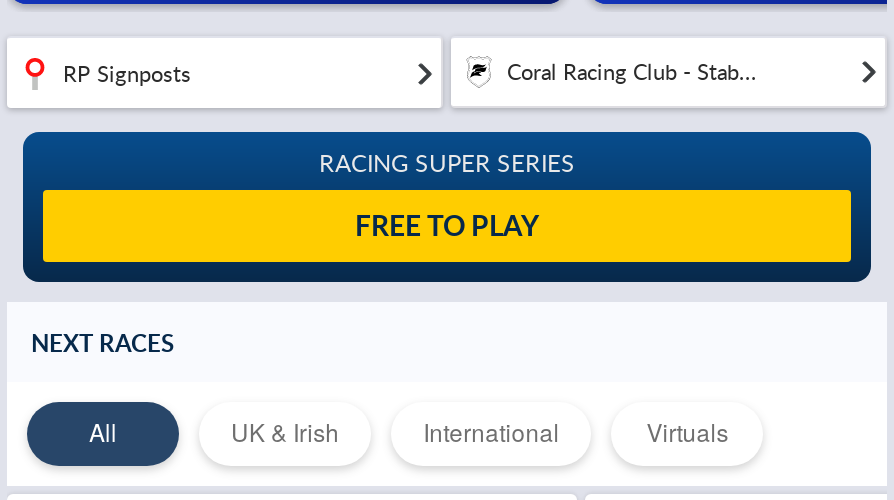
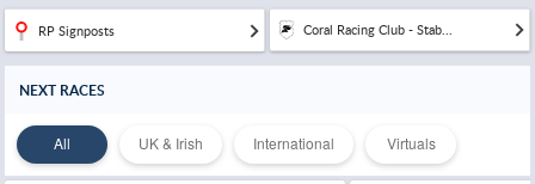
[13,130,879,284] [image] | RACING SUPER SERIES | FREE TO PLAY -> none

